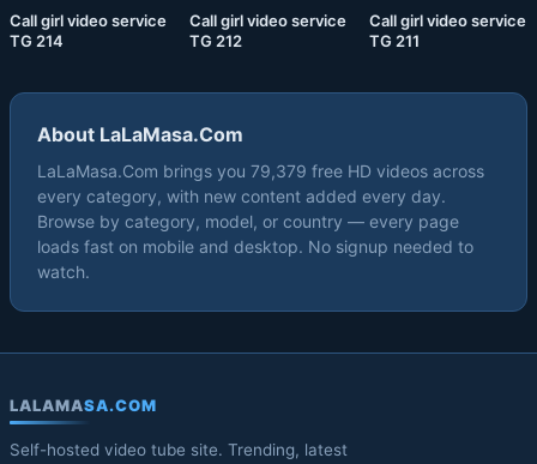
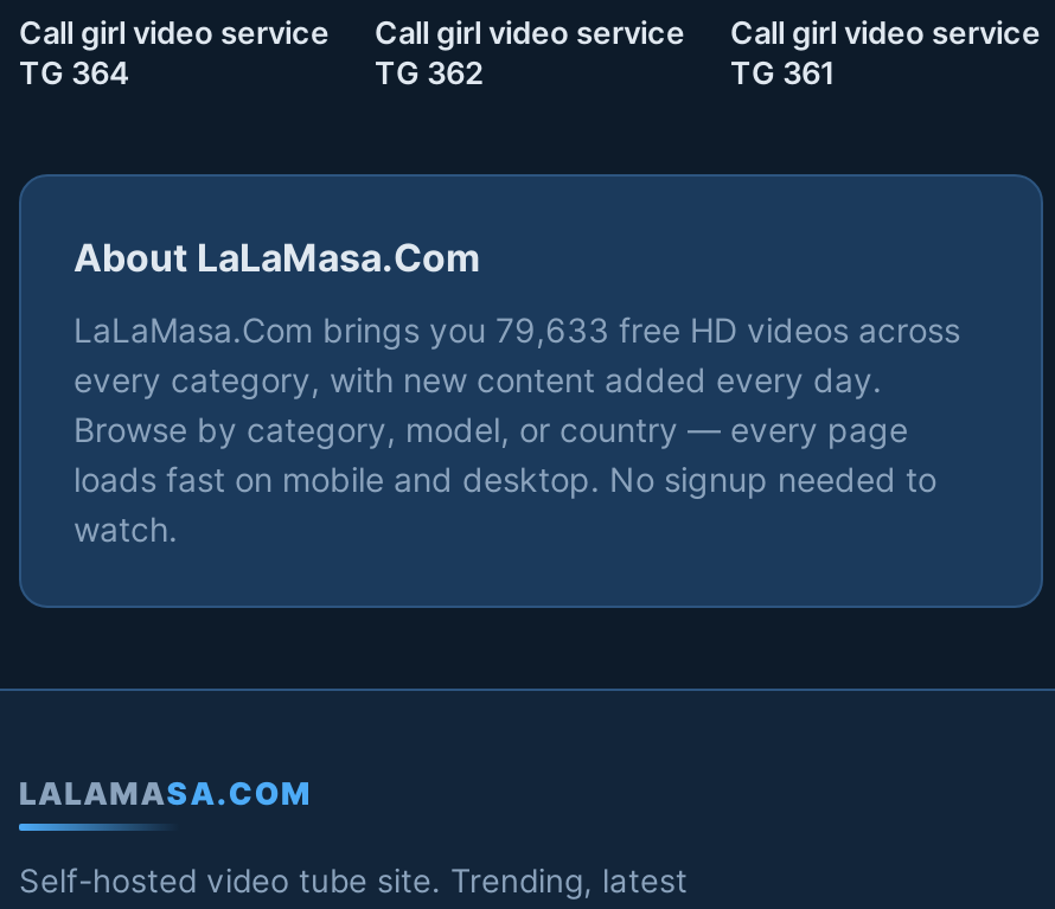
[10,31,64,50] TG 214 -> [19,53,130,91] TG 364
[189,31,242,50] TG 212 -> [375,53,484,91] TG 362
[369,31,420,50] TG 211 -> [730,53,835,91] TG 361
[37,161,484,181] LaLaMasa.Com brings you 79,379 free HD videos across -> [73,309,960,350] LaLaMasa.Com brings you 79,633 free HD videos across

